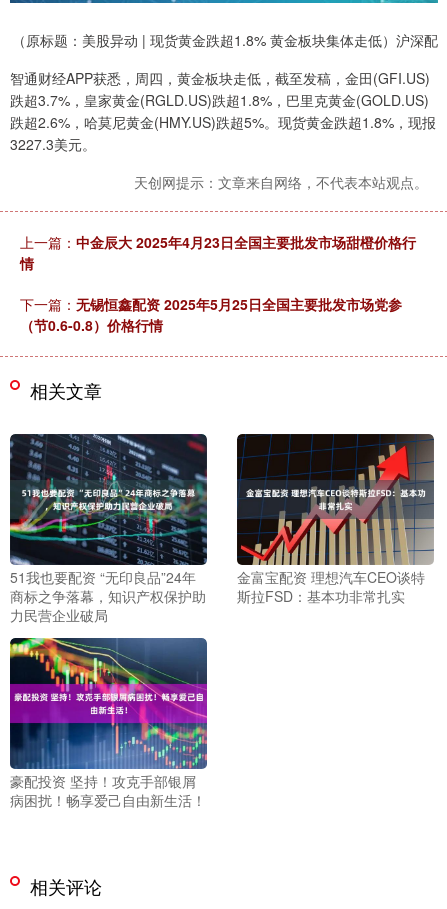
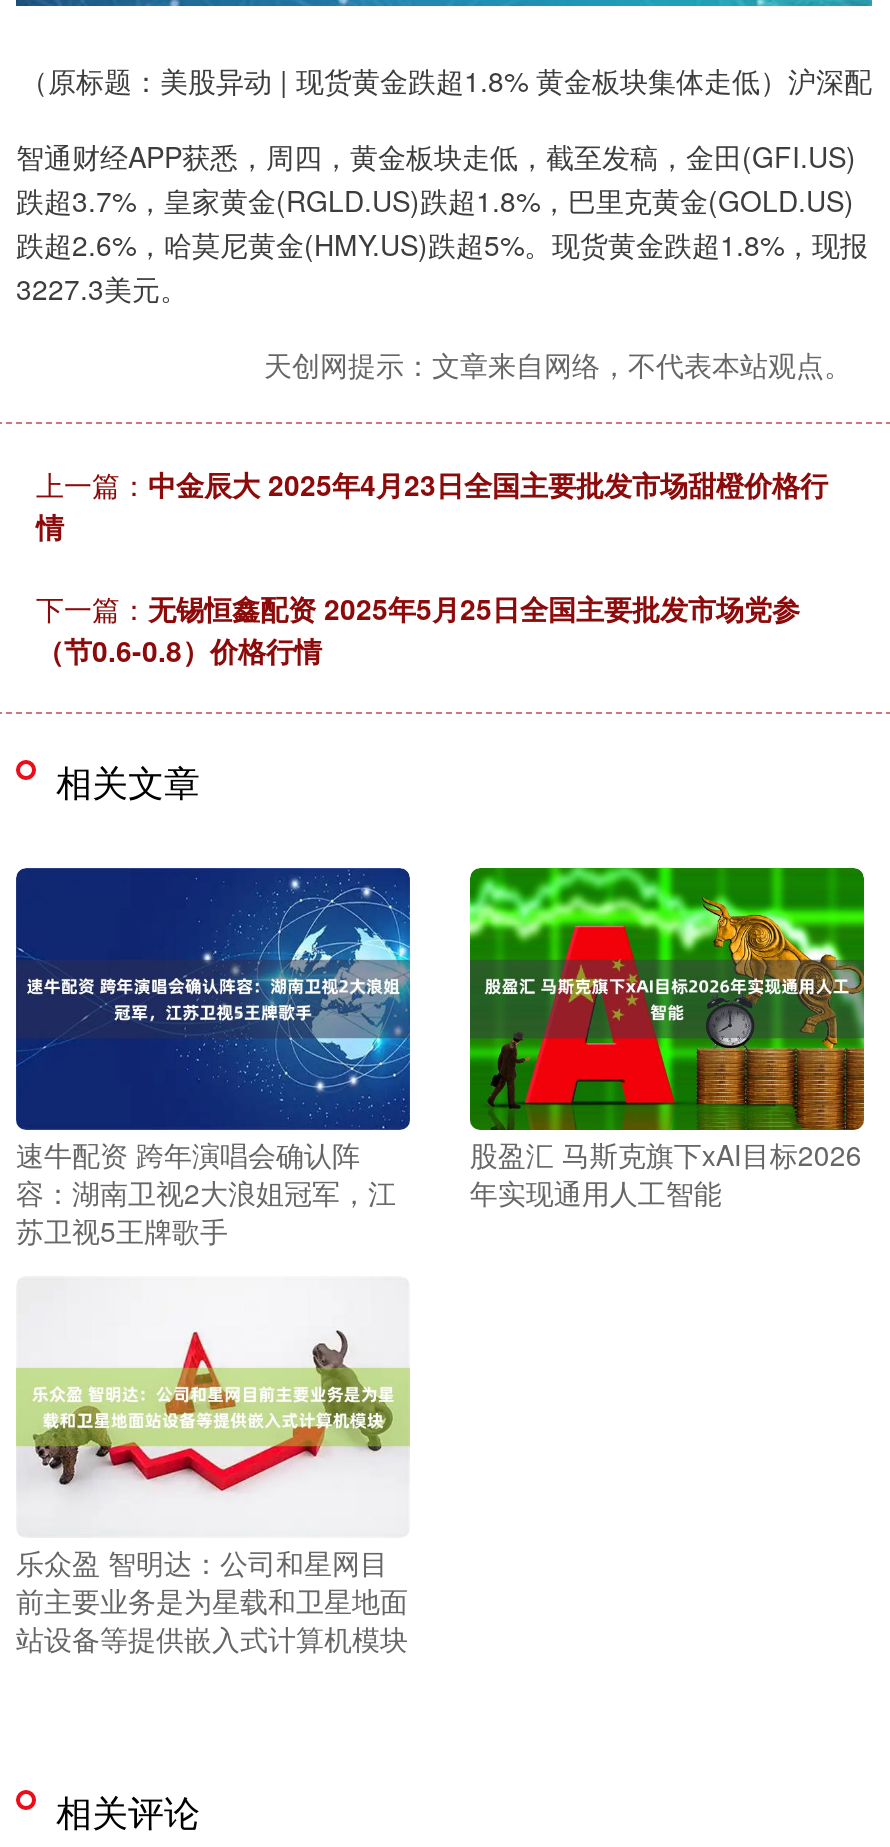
[9,434,208,625] [image] | 51我也要配资 “无印良品”24年 | 商标之争落幕，知识产权保护助 | 力民营企业破局 -> [16,868,412,1250] [image] | 速牛配资 跨年演唱会确认阵 | 容：湖南卫视2大浪姐冠军，江 | 苏卫视5王牌歌手
[236,433,434,606] [image] | 金富宝配资 理想汽车CEO谈特 | 斯拉FSD：基本功非常扎实 -> [468,866,866,1212] [image] | 股盈汇 马斯克旗下xAI目标2026 | 年实现通用人工智能
[9,637,208,810] [image] | 豪配投资 坚持！攻克手部银屑 | 病困扰！畅享爱己自由新生活！ -> [16,1314,410,1658] [image] | 乐众盈 智明达：公司和星网目 | 前主要业务是为星载和卫星地面 | 站设备等提供嵌入式计算机模块

